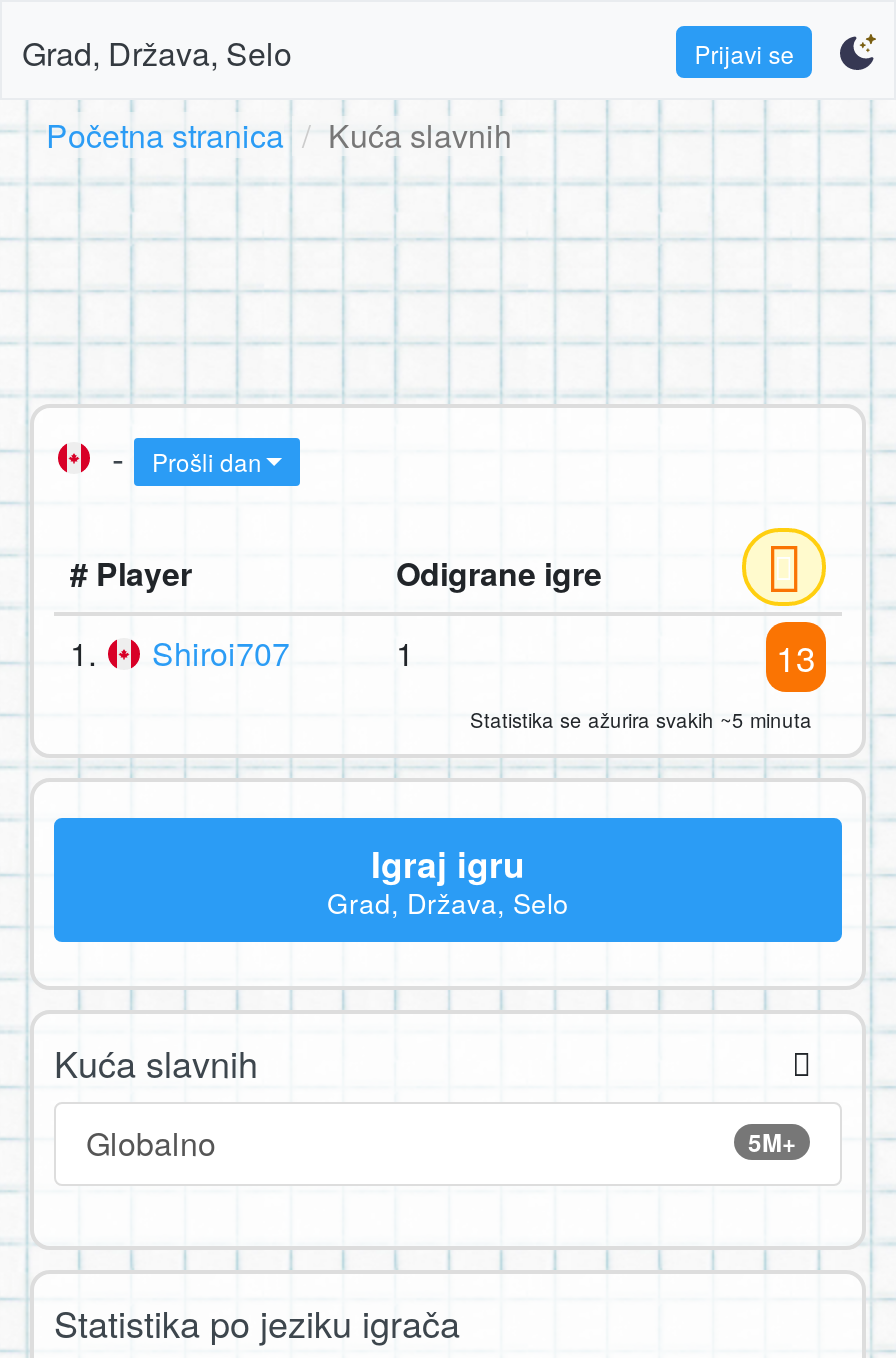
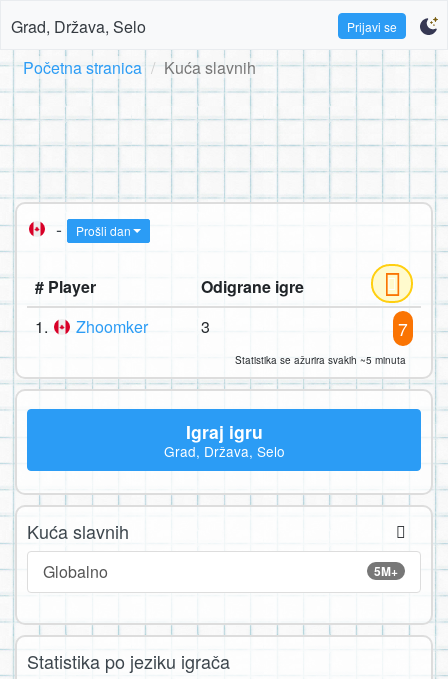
[152,631,816,683] Shiroi707 | 1 | 13 -> [76,315,408,341] Zhoomker | 3 | 7

